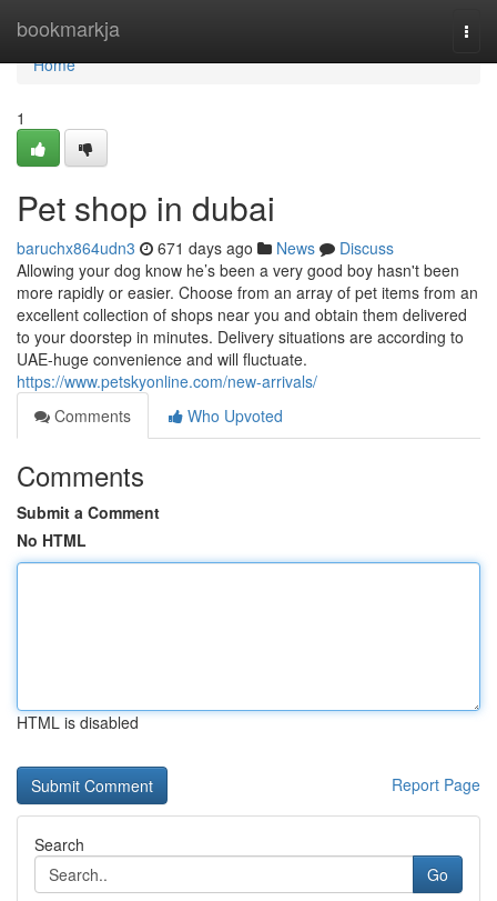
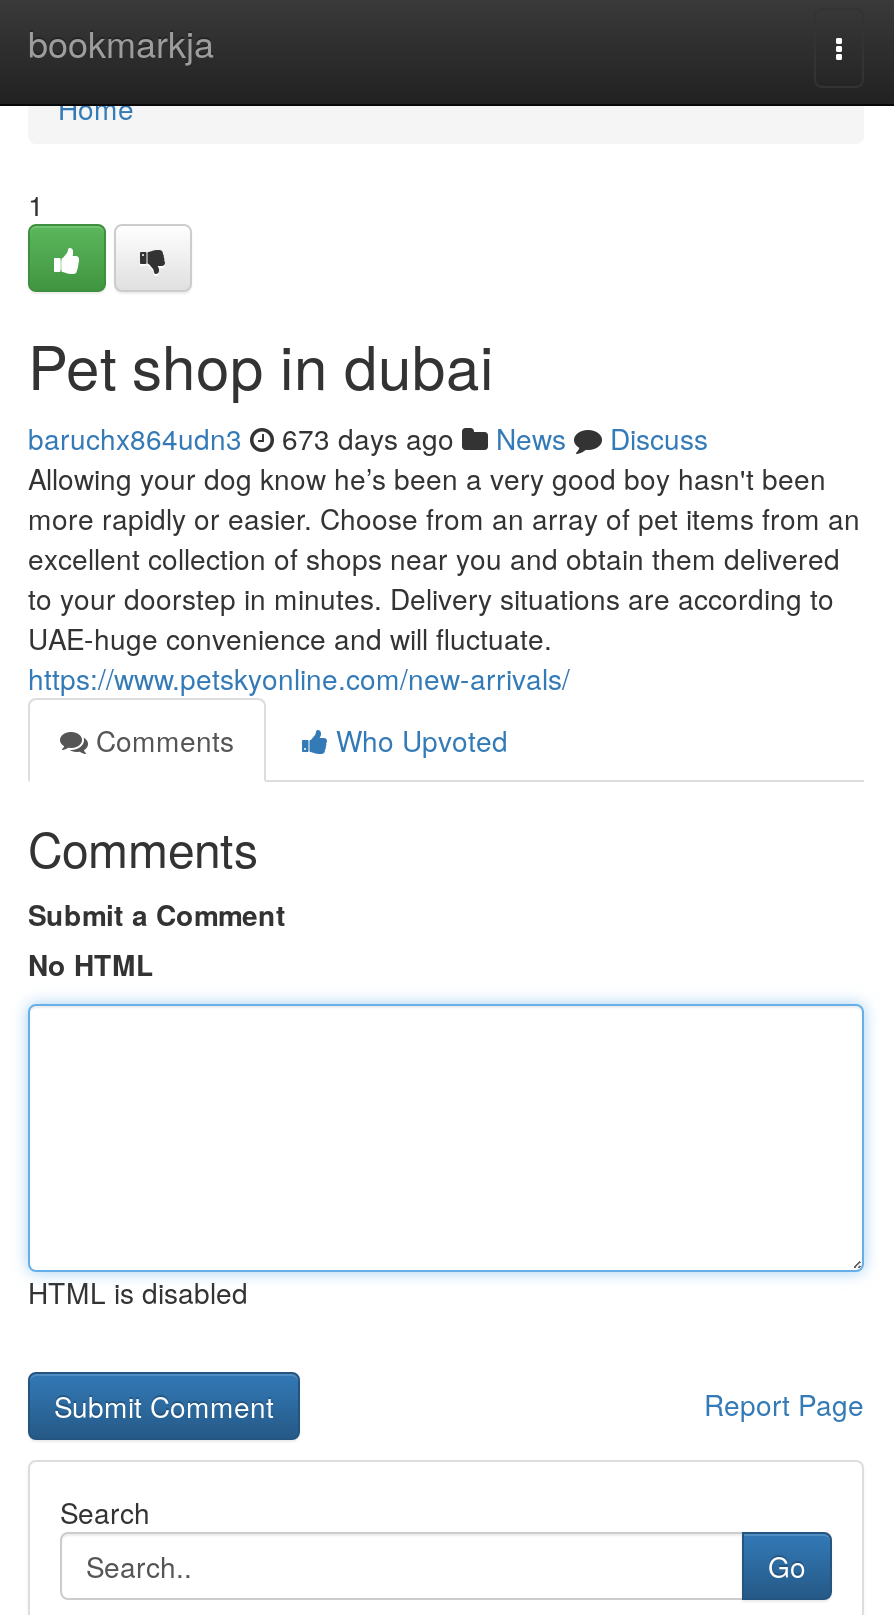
[17,237,394,259] baruchx864udn3 671 days ago News Discuss -> [28,418,708,458] baruchx864udn3 673 days ago News Discuss

